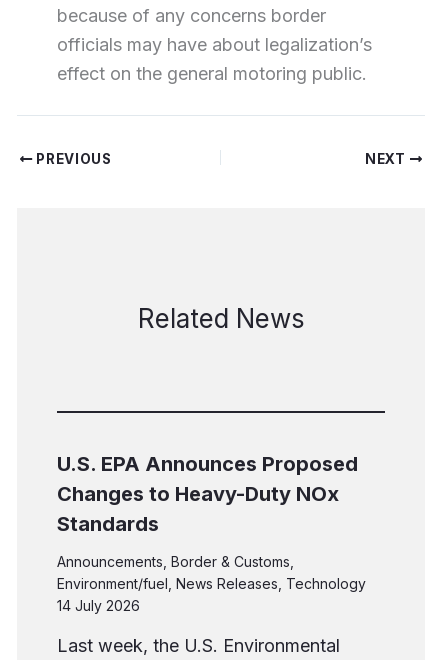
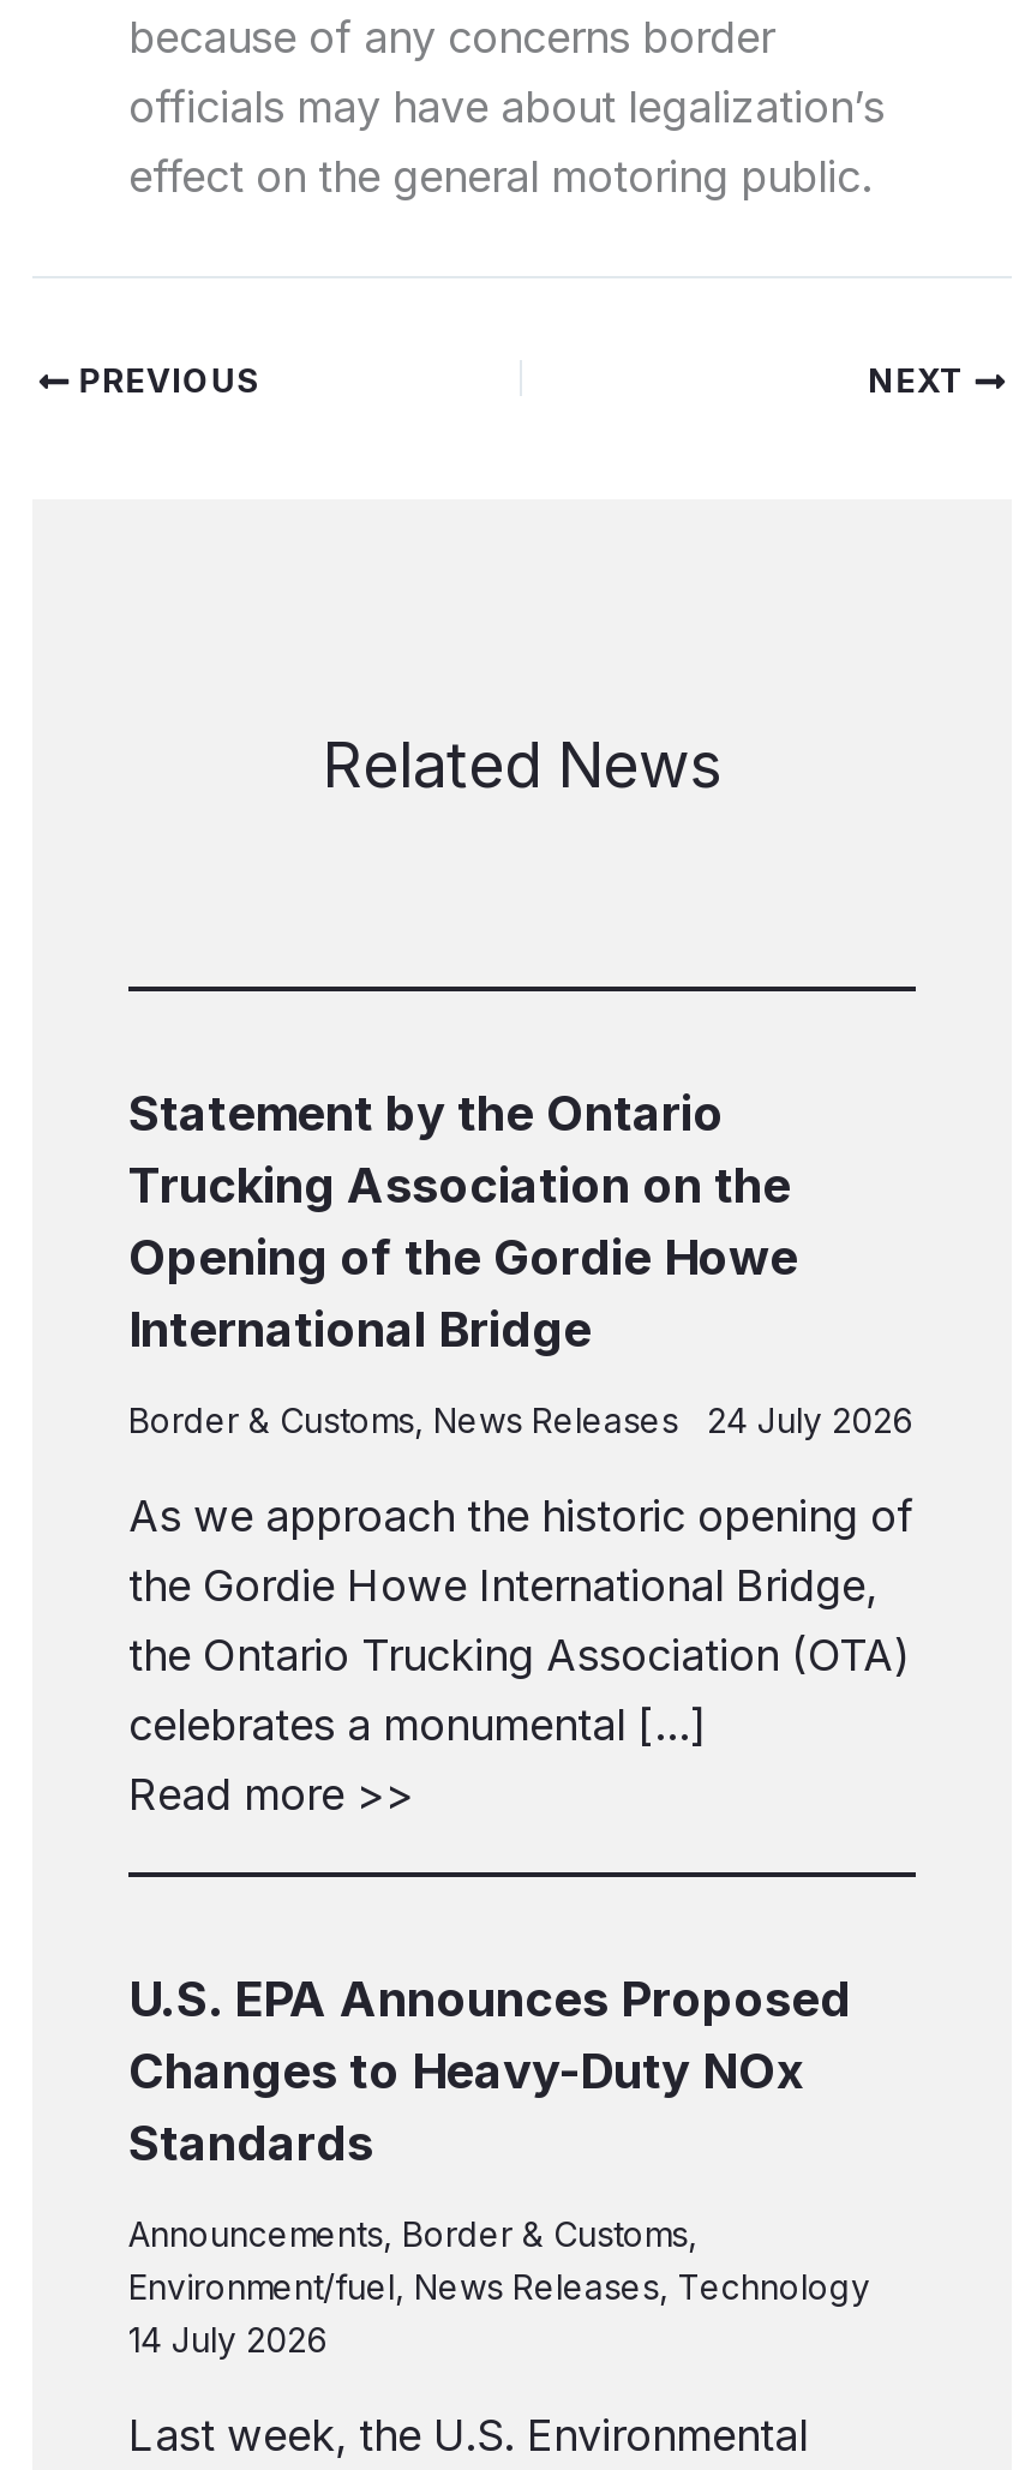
none -> [128,1085,913,1819] Statement by the Ontario | Trucking Association on the | Opening of the Gordie Howe | International Bridge | Border & Customs, News Releases | 24 July 2026 | As we approach the historic opening of | the Gordie Howe International Bridge, | the Ontario Trucking Association (OTA) | celebrates a monumental […] | Read more >>

